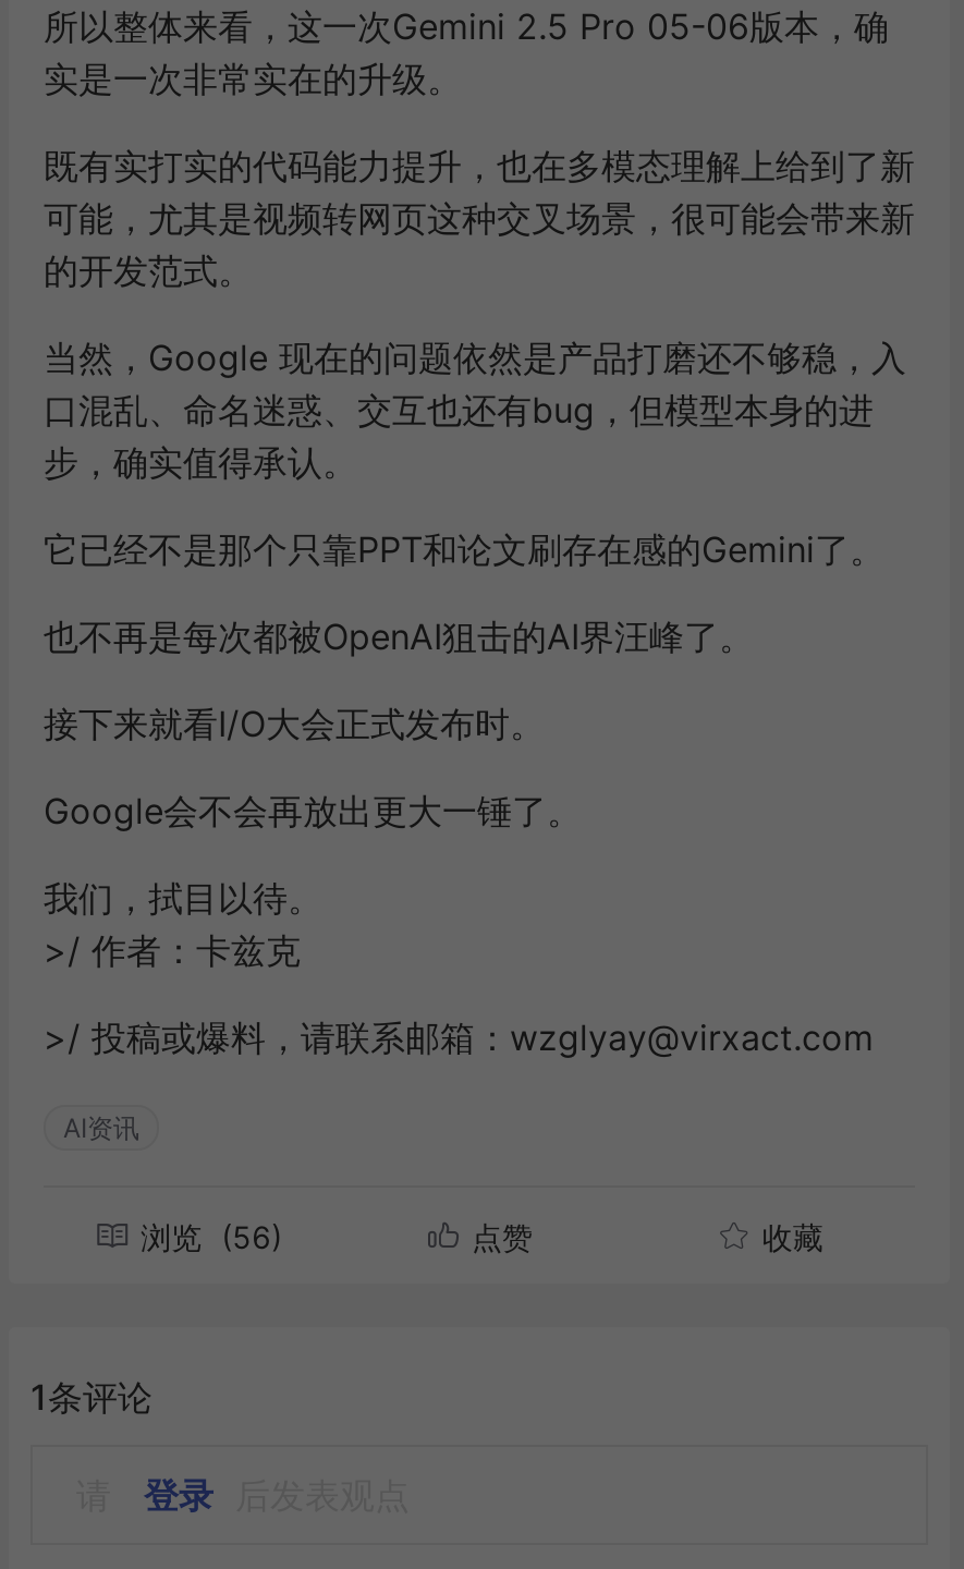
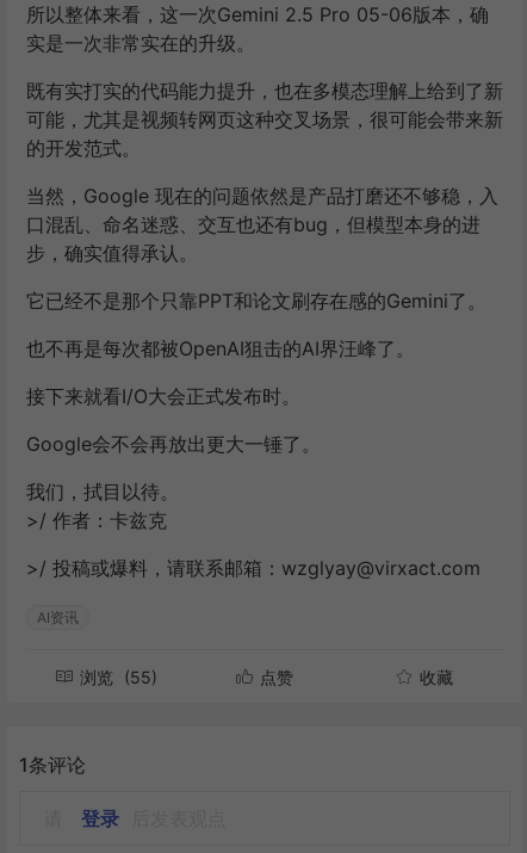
[141,1217,283,1254] 浏览 (56) -> [80,666,157,687] 浏览 (55)

